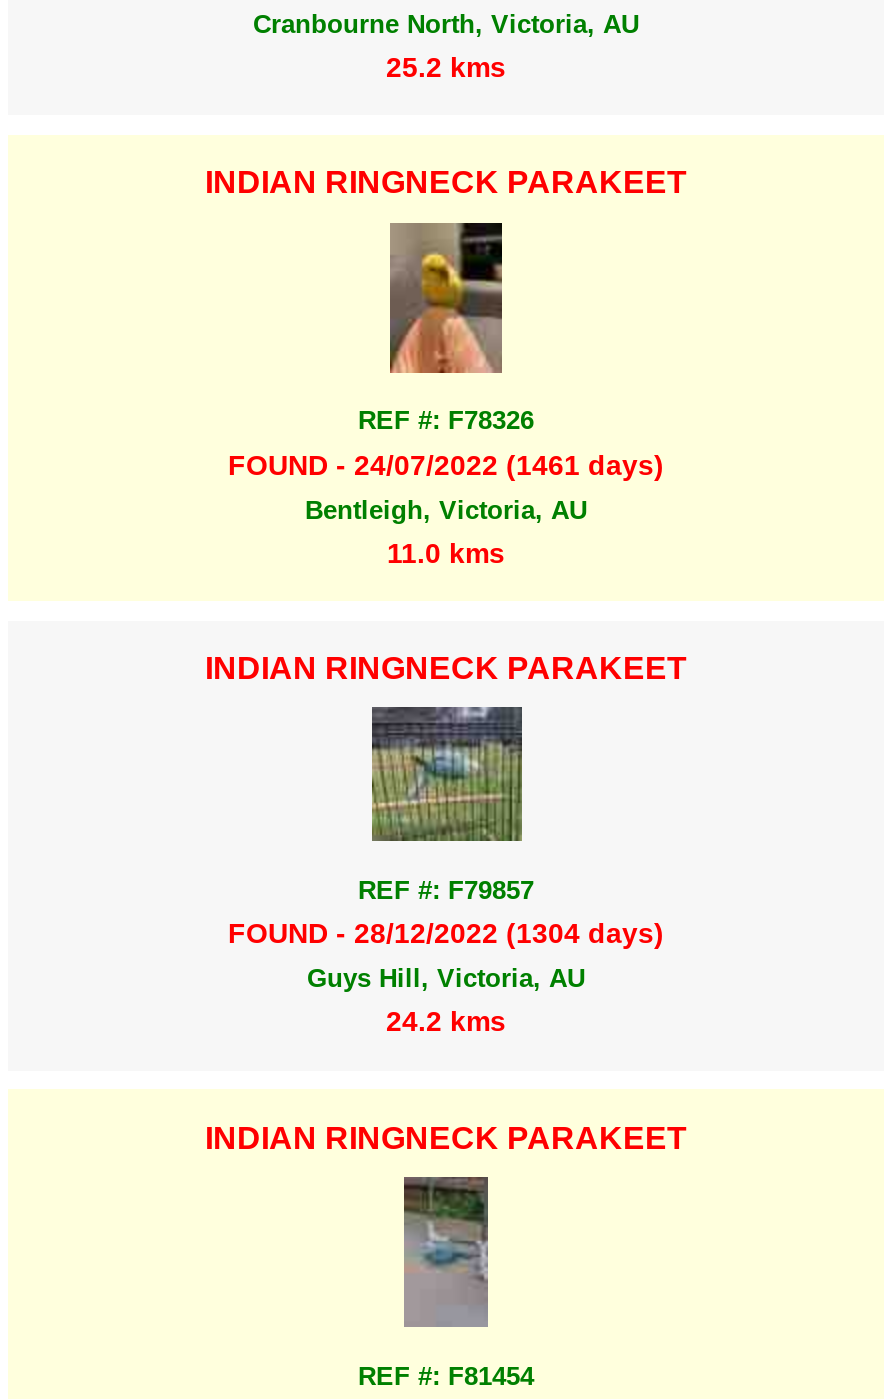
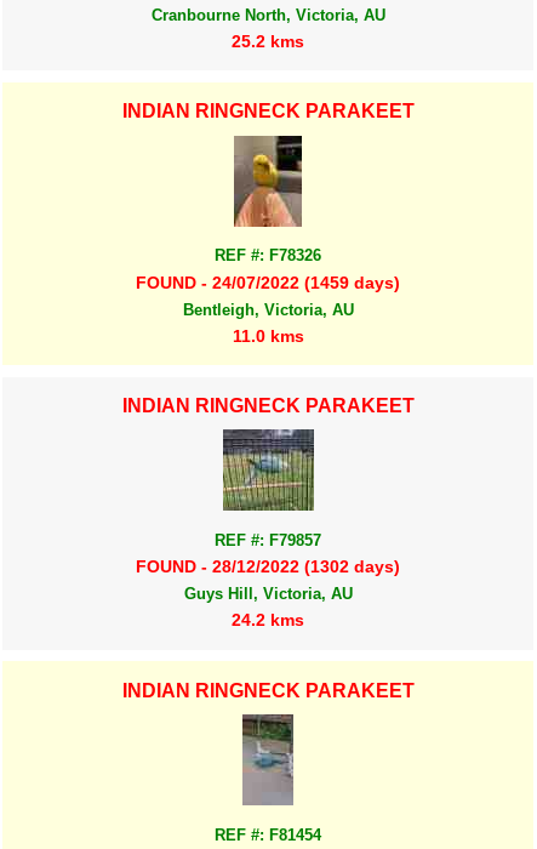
[228,448,664,480] FOUND - 24/07/2022 (1461 days) -> [136,272,400,292] FOUND - 24/07/2022 (1459 days)
[228,917,664,949] FOUND - 28/12/2022 (1304 days) -> [136,557,400,576] FOUND - 28/12/2022 (1302 days)

